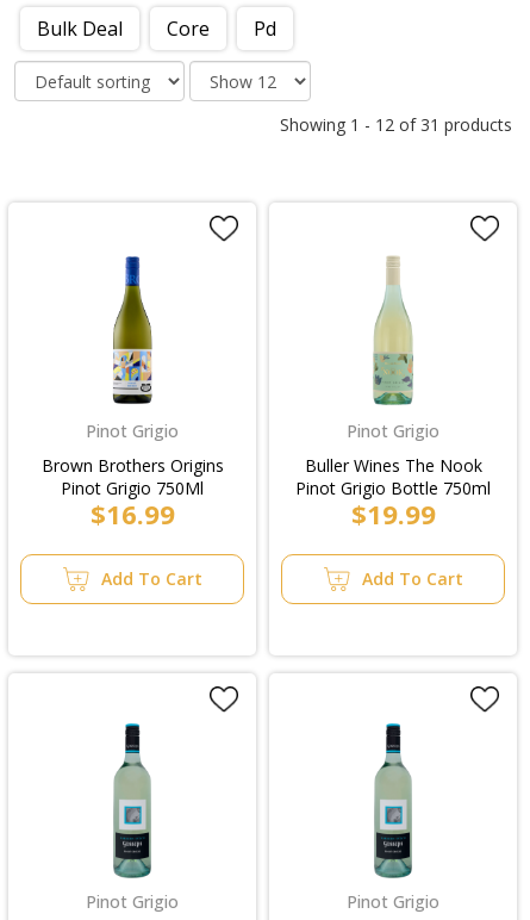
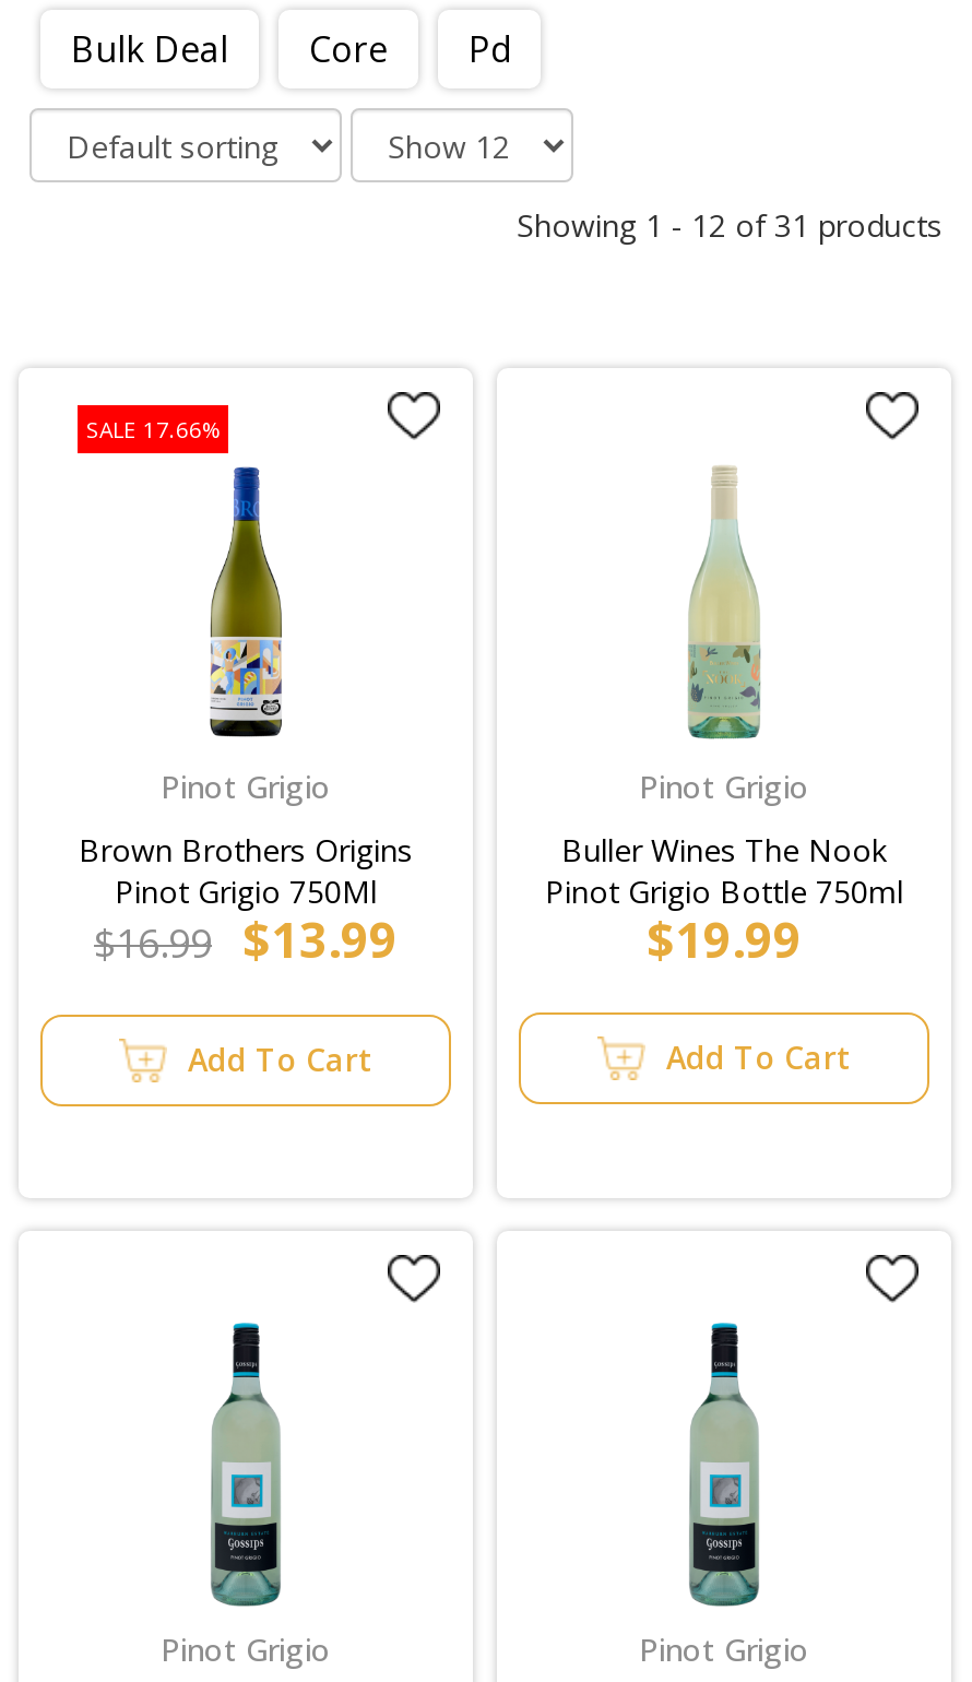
none -> [86,414,220,445] SALE 17.66%
[90,496,174,532] $16.99 -> [94,905,398,971] $16.99 $13.99

